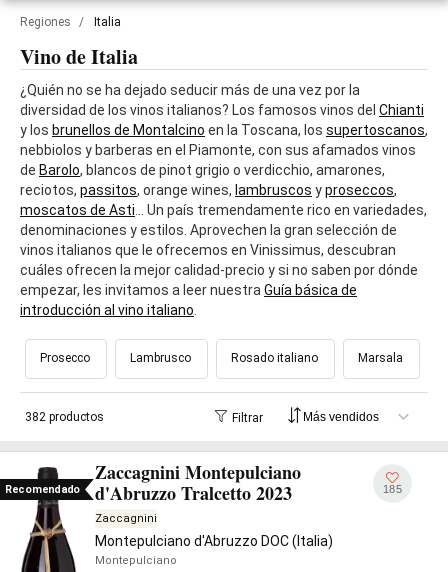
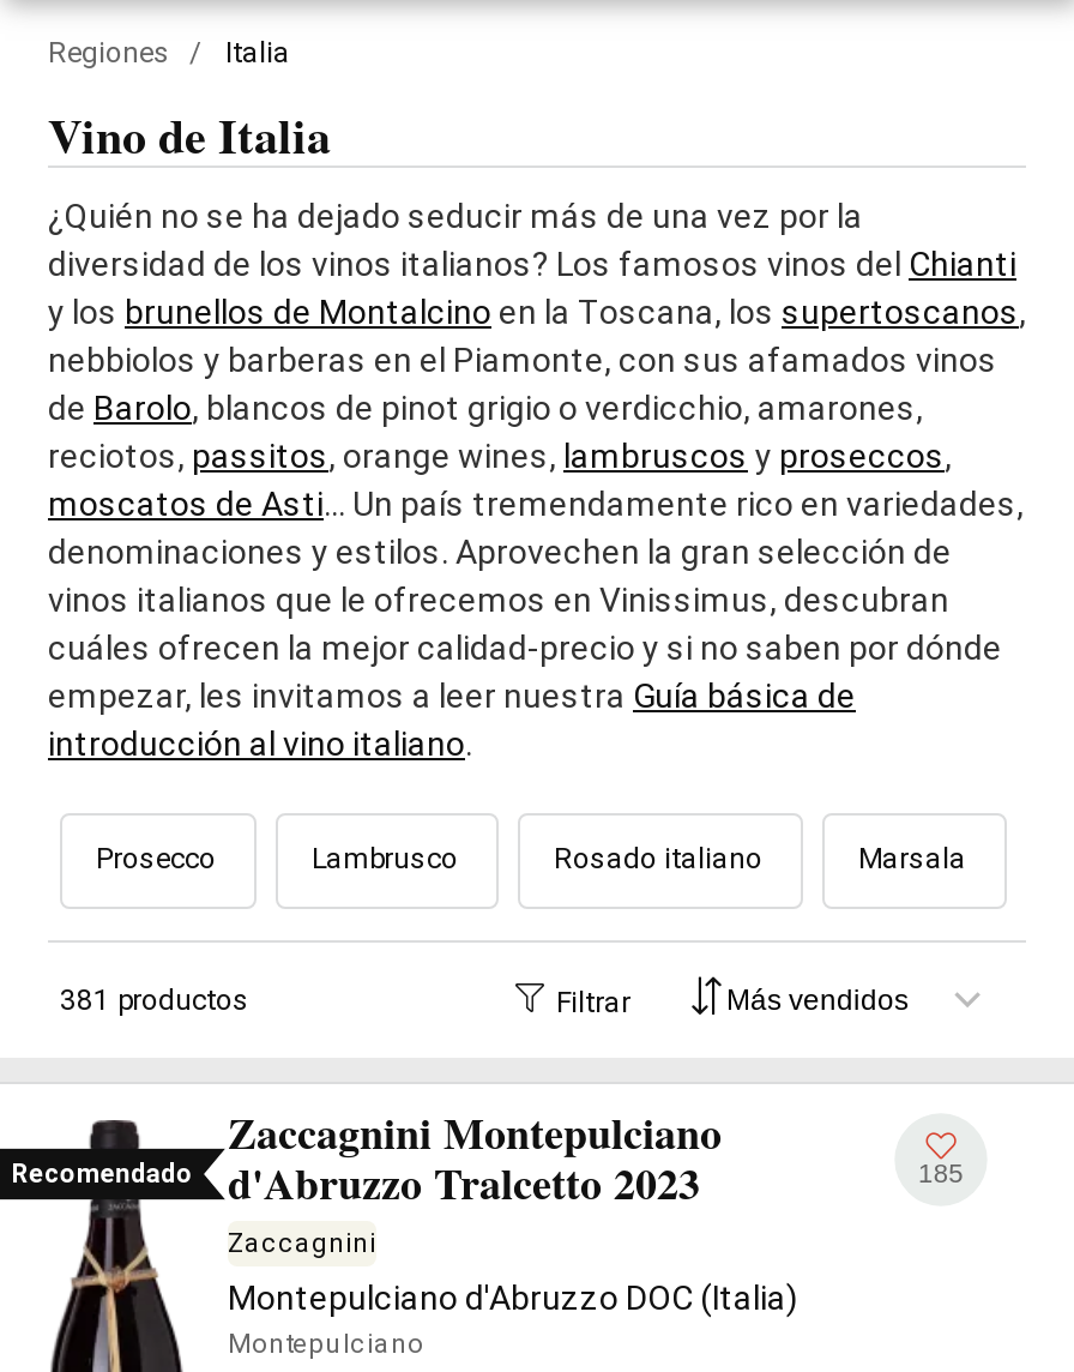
[25,410,104,424] 382 productos -> [60,983,249,1017] 381 productos

